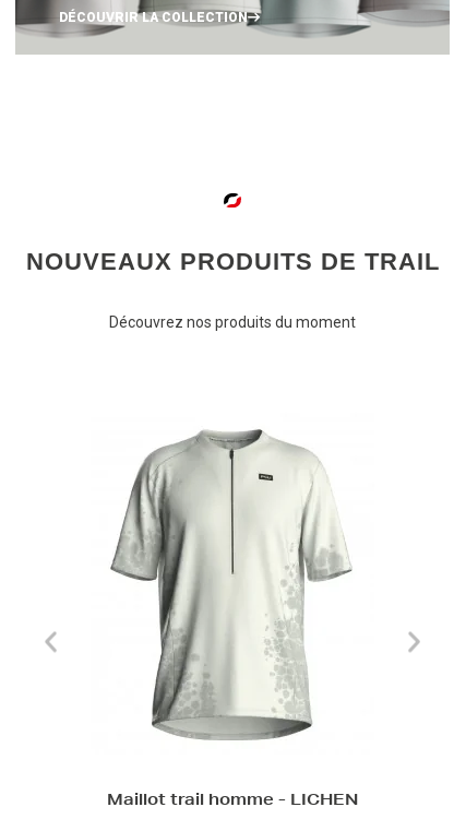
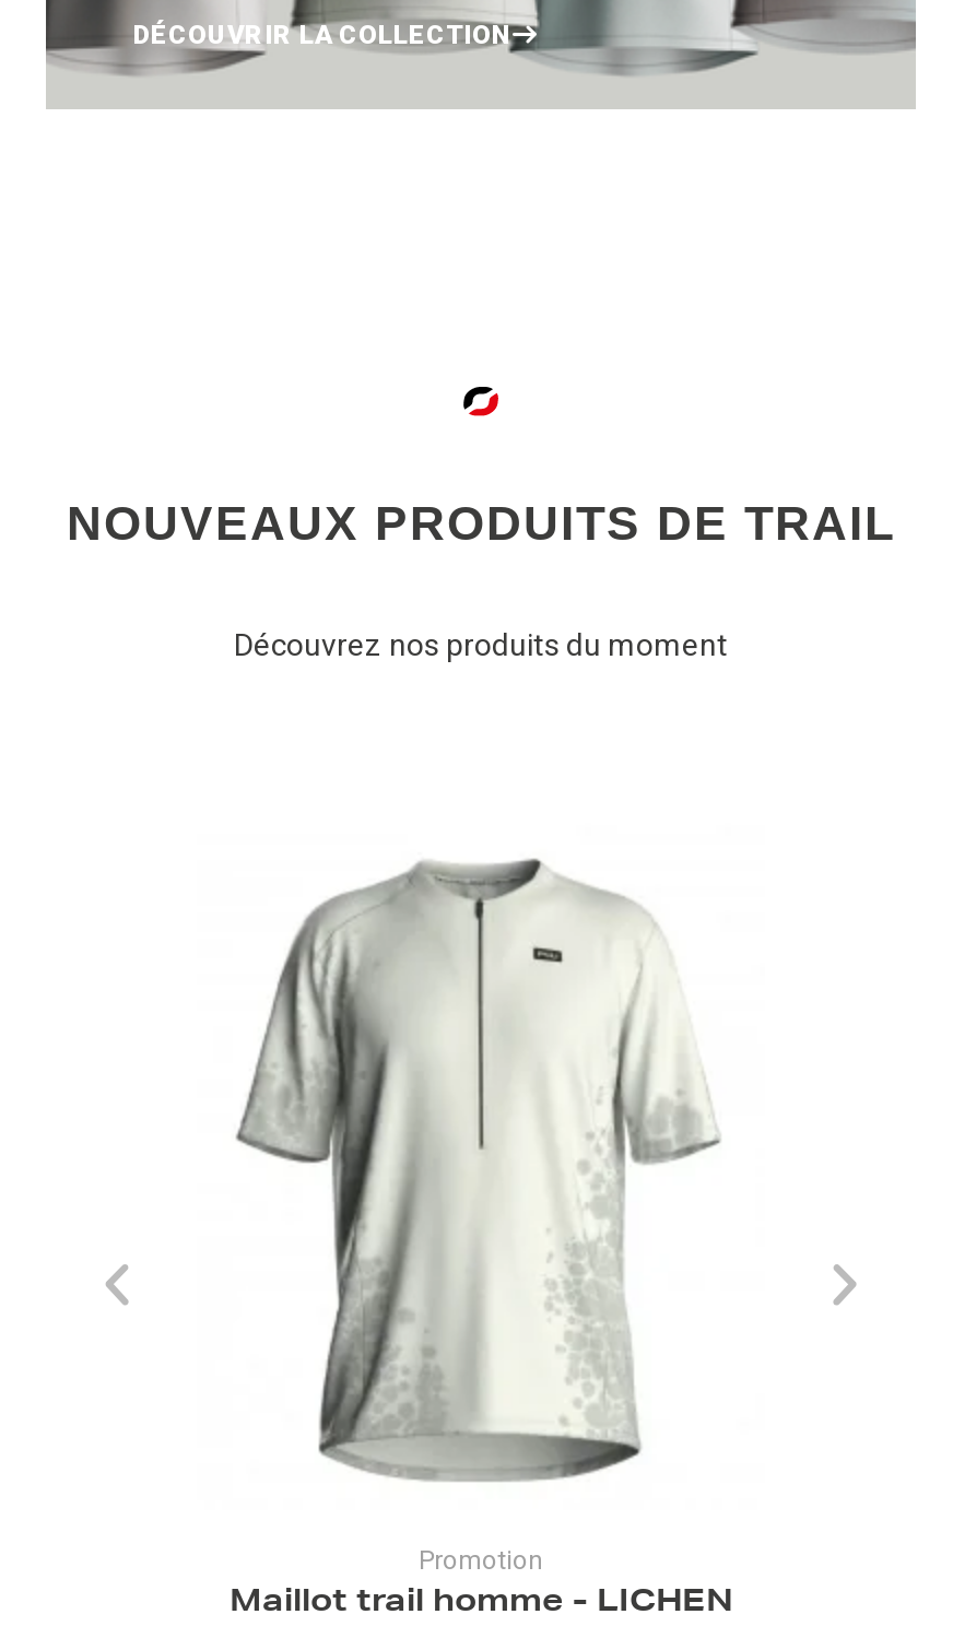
none -> [419,1545,543,1575] Promotion

